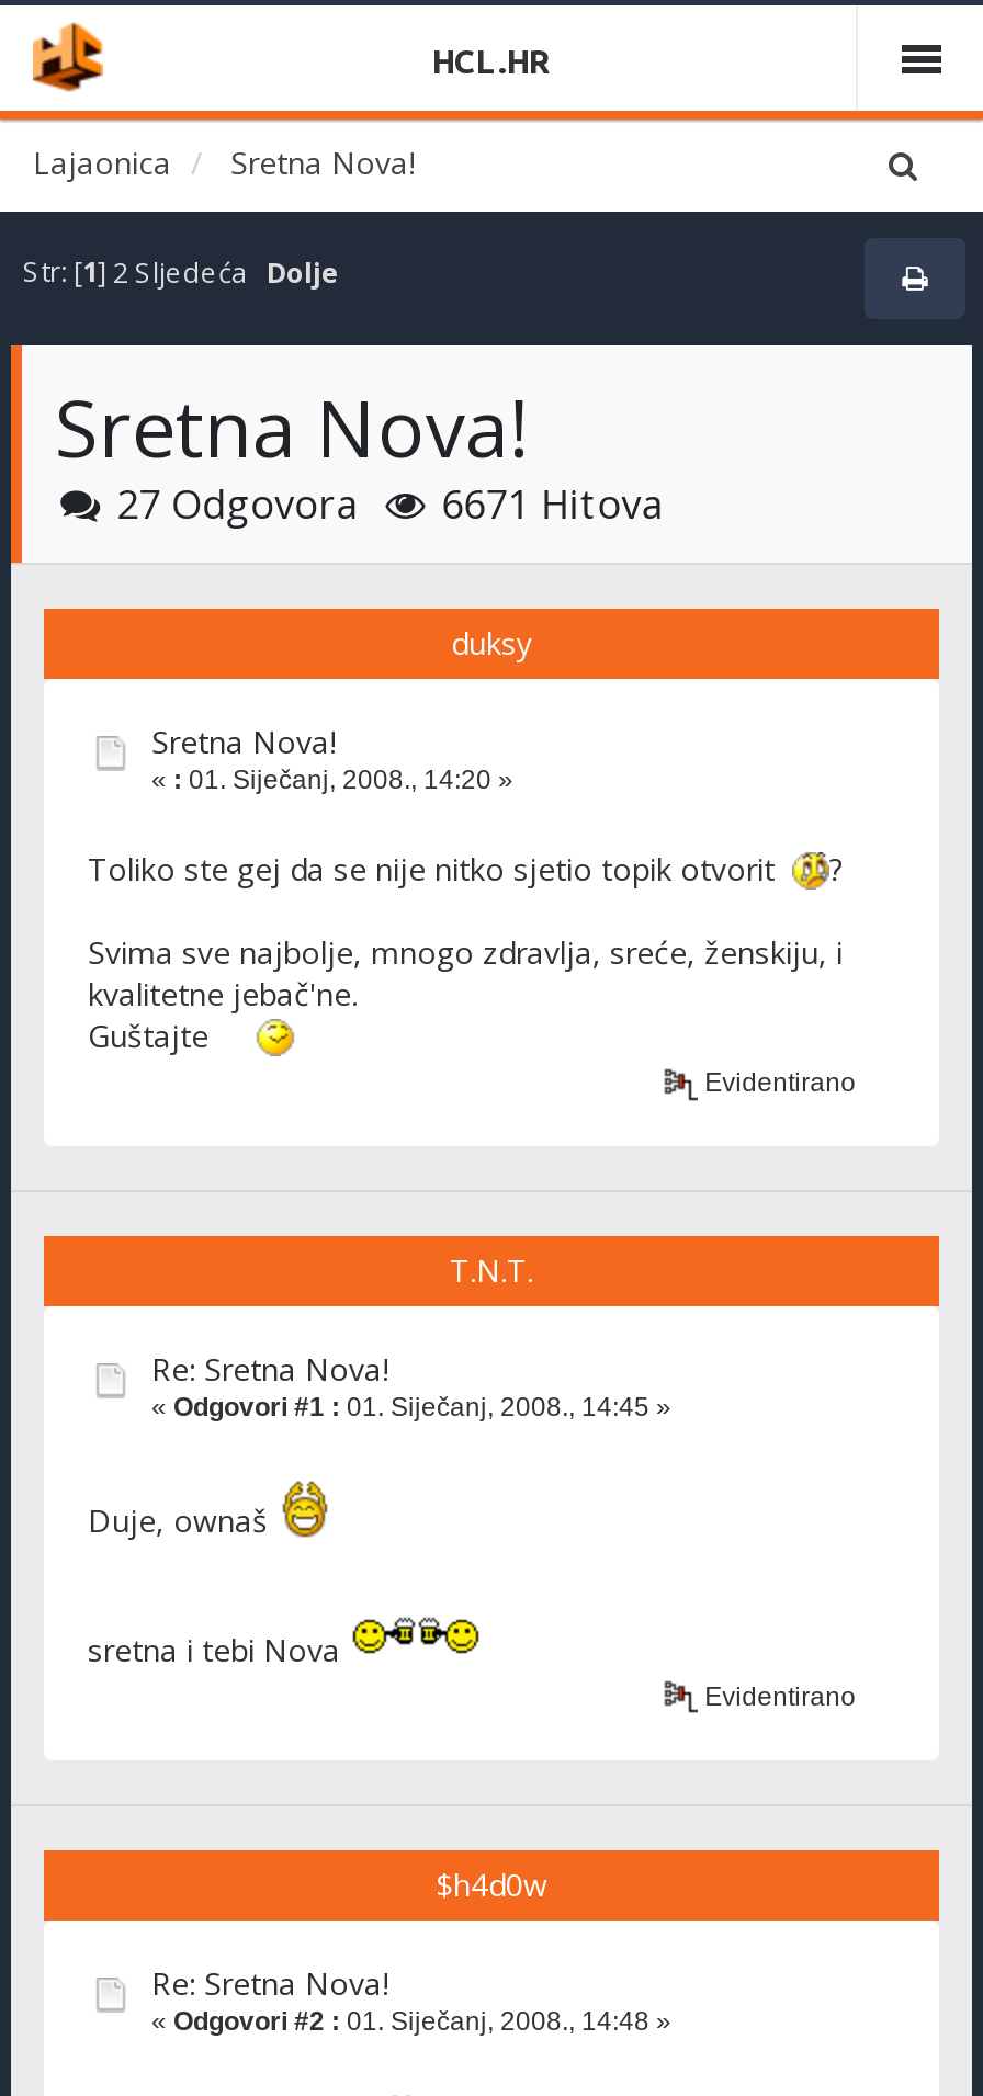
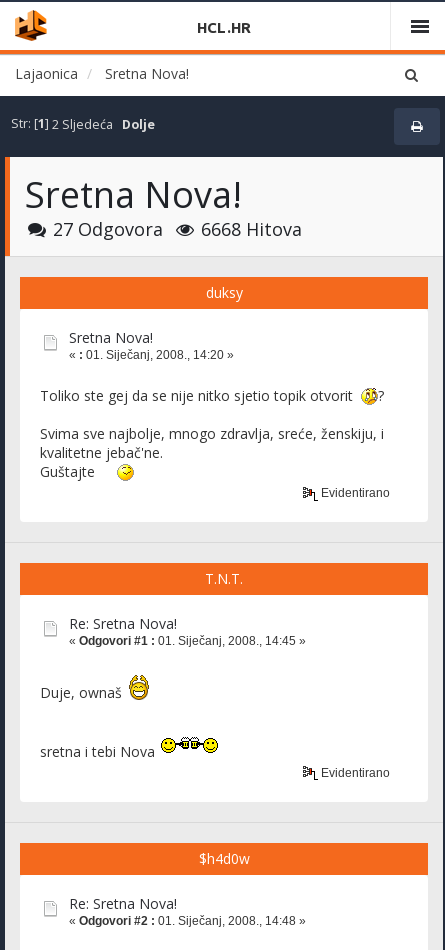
[117,477,663,530] 27 Odgovora 6671 Hitova -> [53,217,302,241] 27 Odgovora 6668 Hitova

